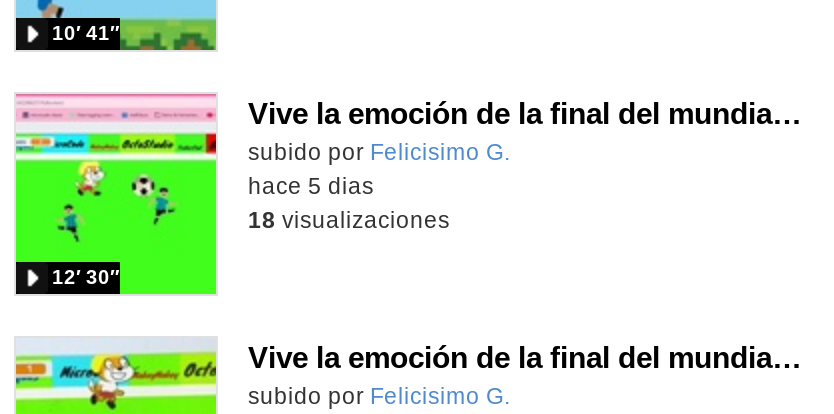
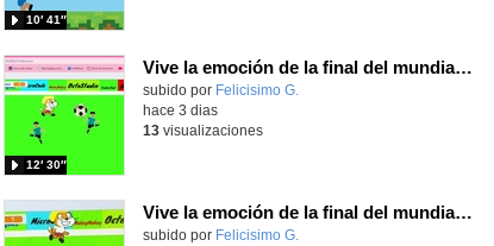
[248,175,374,199] hace 5 dias -> [143,104,218,118] hace 3 dias
[248,209,450,233] 18 visualizaciones -> [143,124,263,138] 13 visualizaciones

